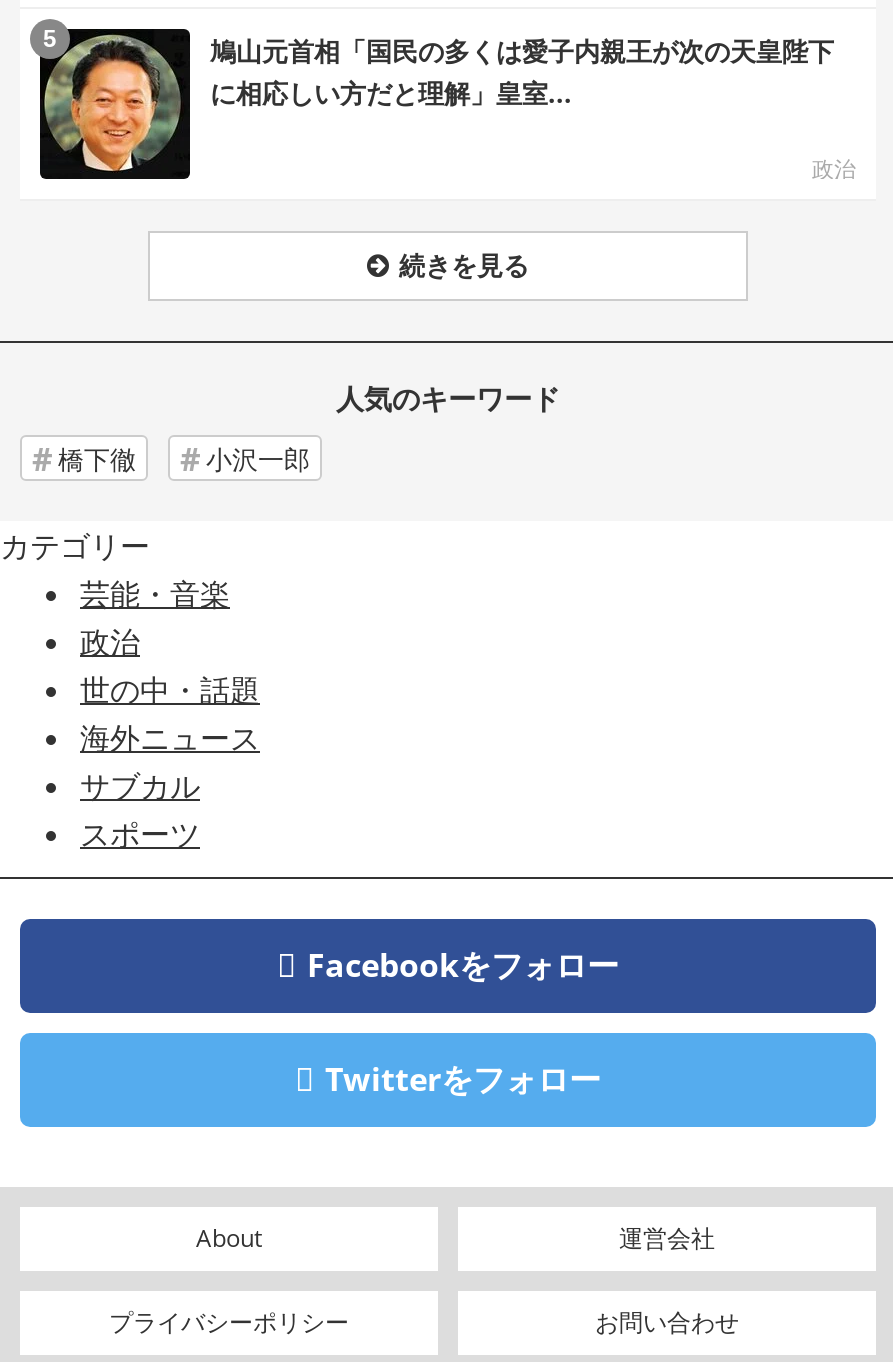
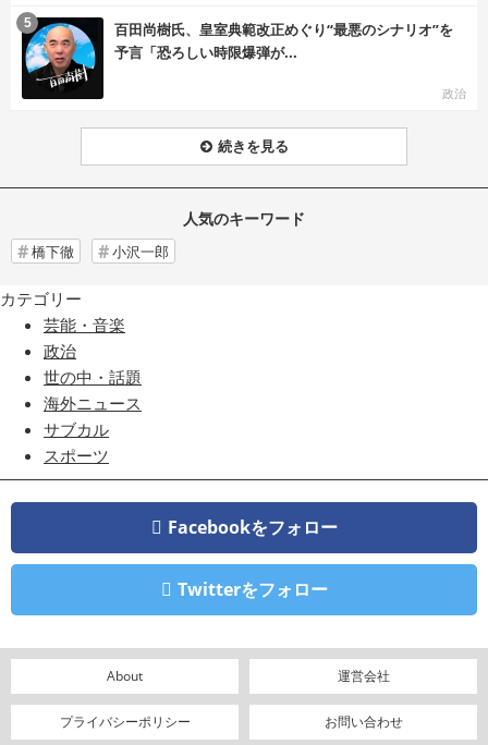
[42,33,834,173] [image] | 鳩山元首相「国民の多くは愛子内親王が次の天皇陛下 | に相応しい方だと理解」皇室... -> [23,20,453,95] [image] | 百田尚樹氏、皇室典範改正めぐり“最悪のシナリオ”を | 予言「恐ろしい時限爆弾が...

